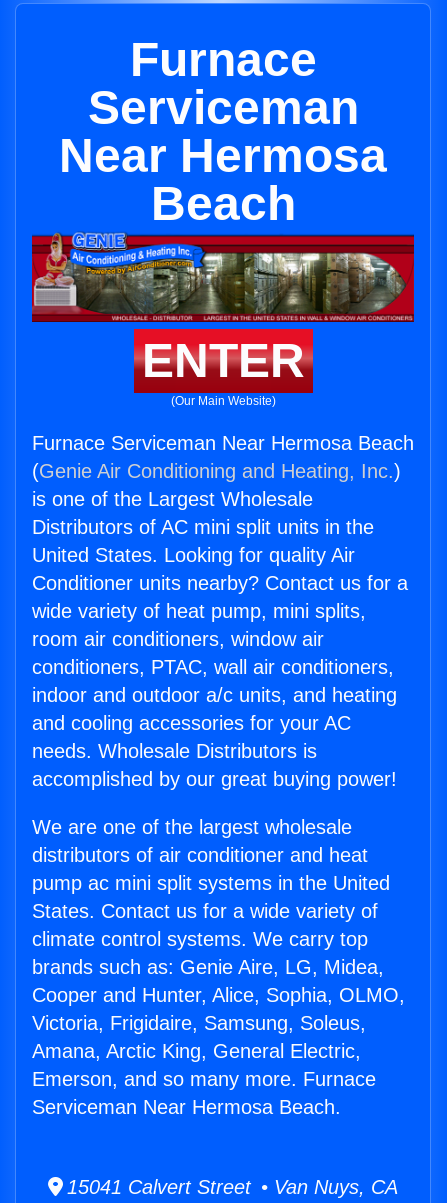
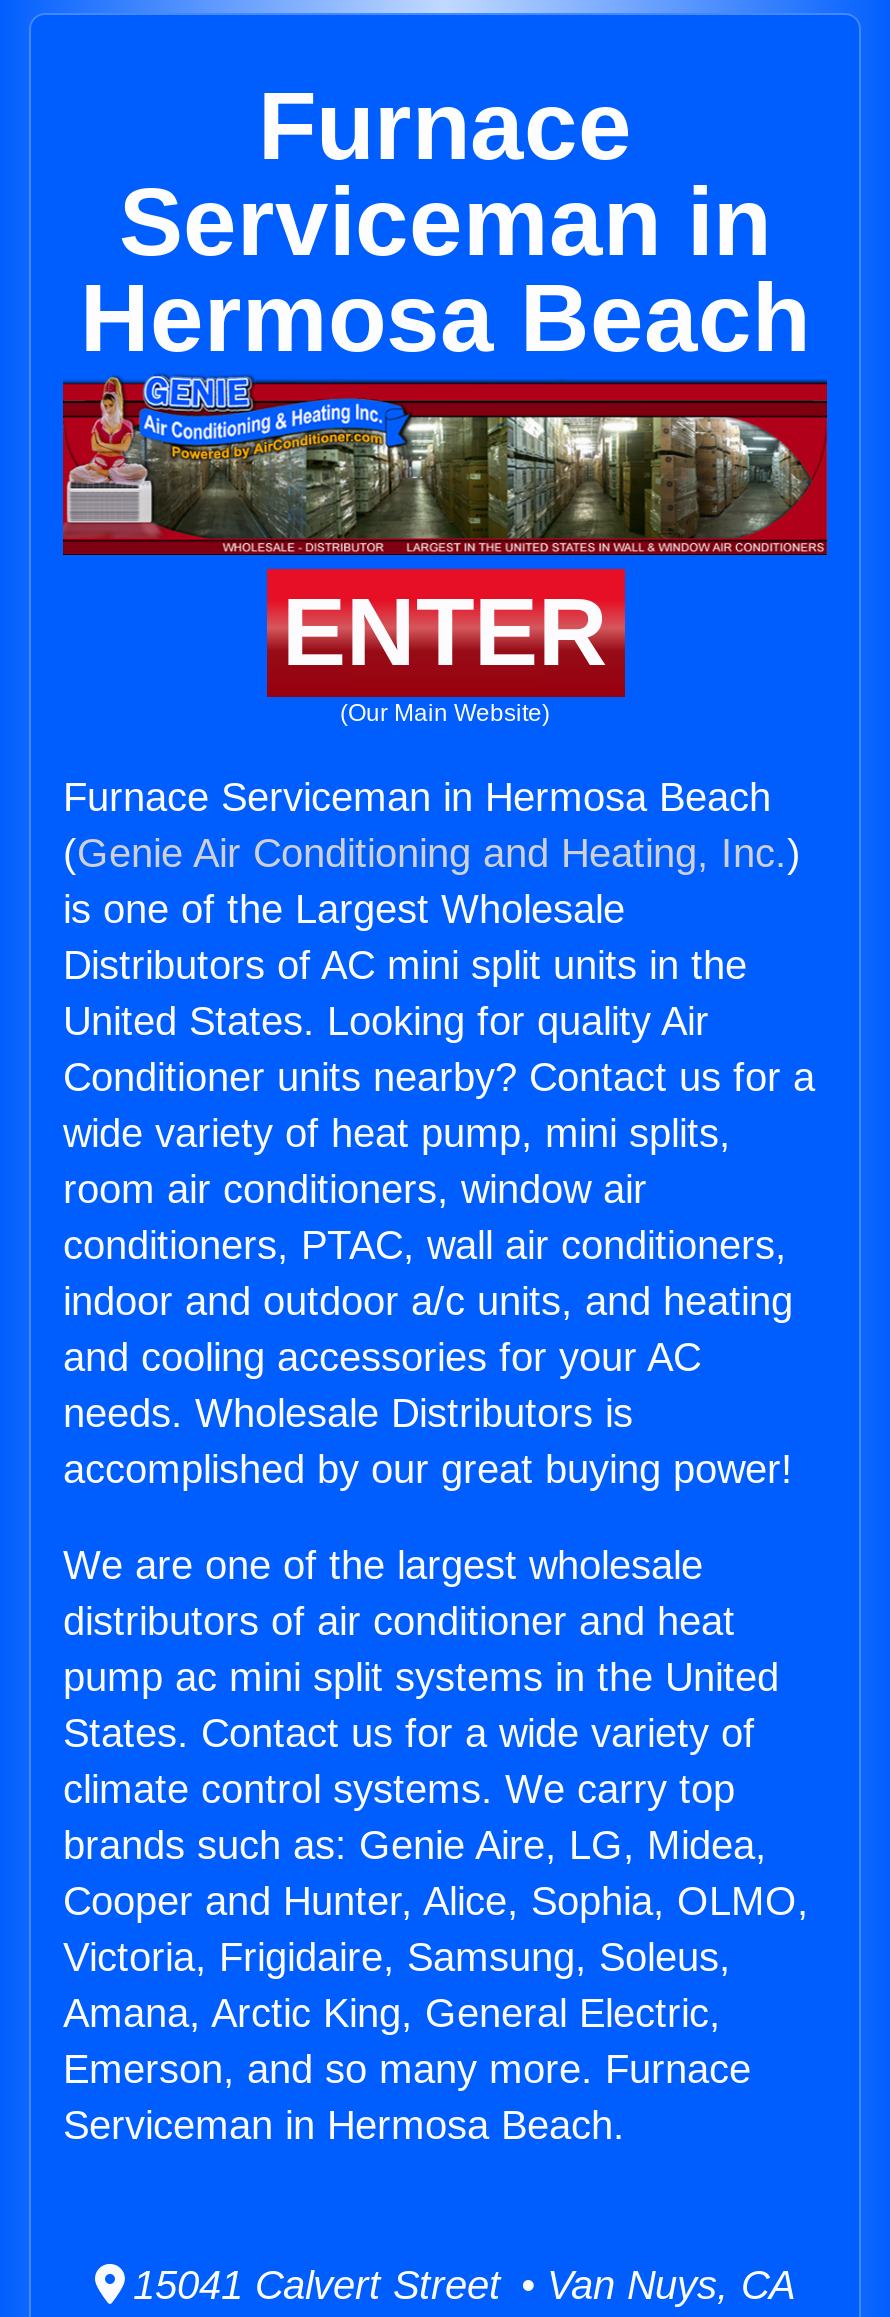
[59,81,387,230] Serviceman | Near Hermosa | Beach -> [80,169,810,371] Serviceman in | Hermosa Beach
[32,432,414,454] Furnace Serviceman Near Hermosa Beach -> [63,775,771,819] Furnace Serviceman in Hermosa Beach
[32,1096,341,1118] Serviceman Near Hermosa Beach. -> [63,2103,625,2147] Serviceman in Hermosa Beach.

